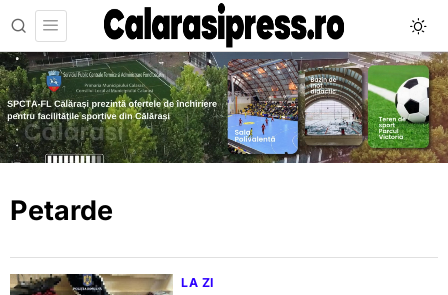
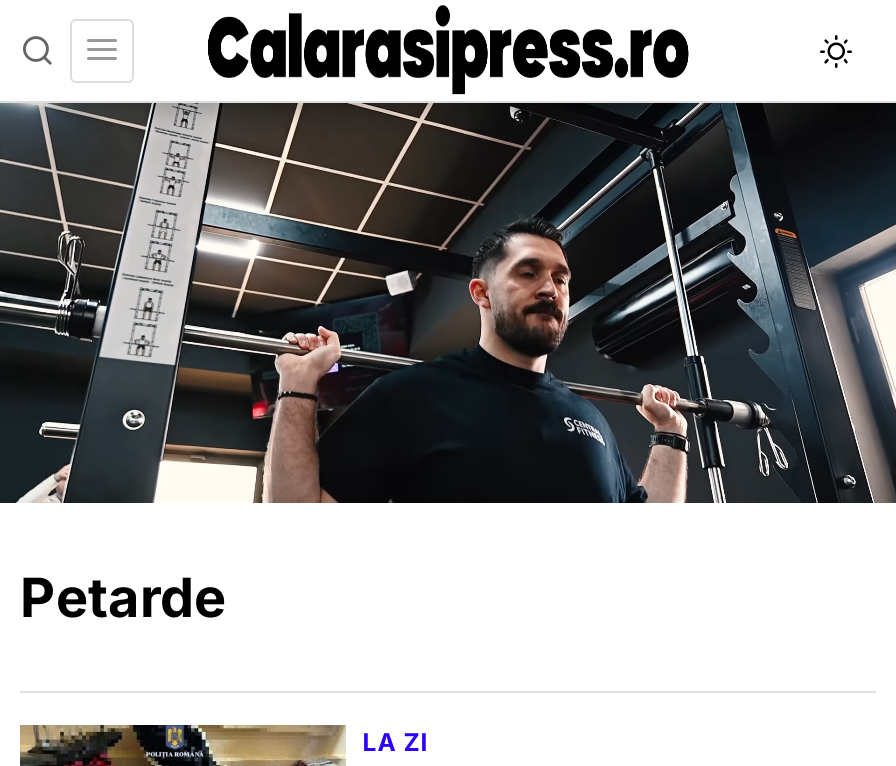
[3,51,445,164] [image] -> [6,101,890,503] [image]

